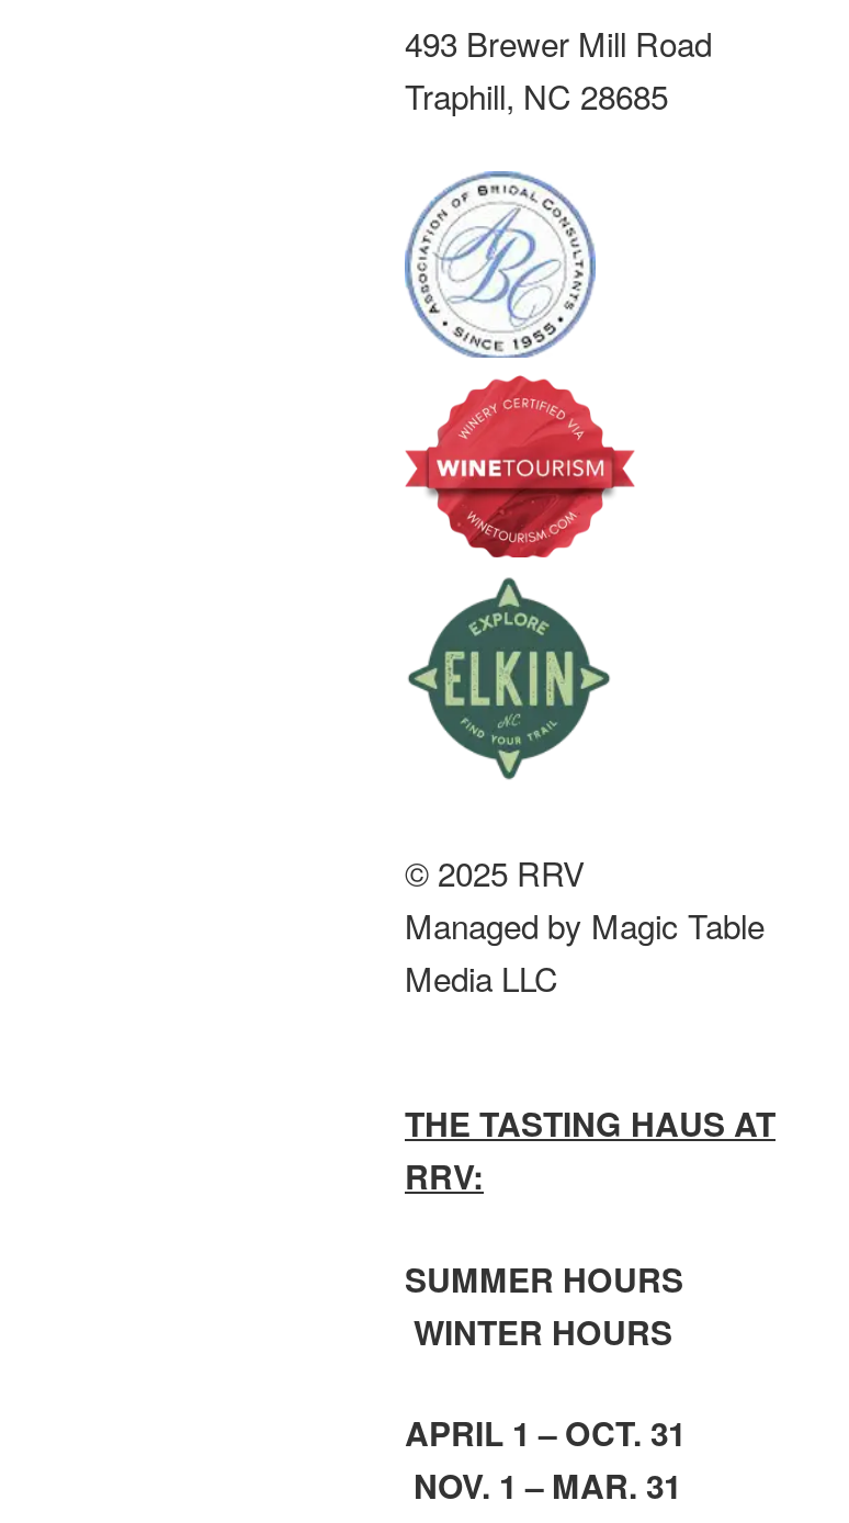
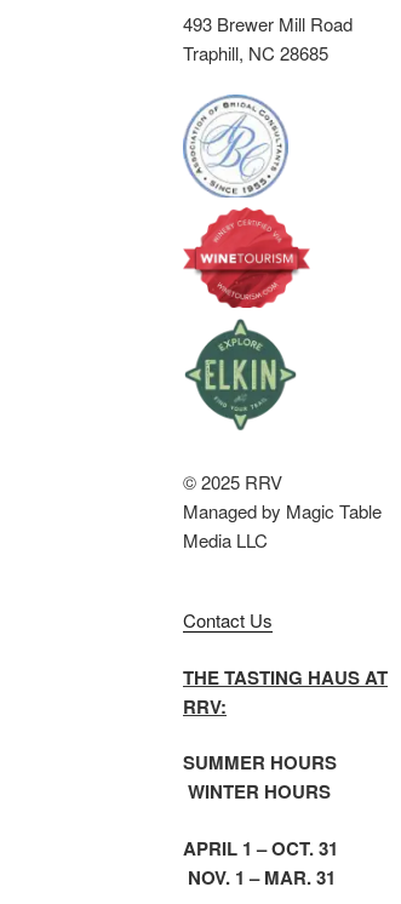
none -> [183,607,273,633] Contact Us

